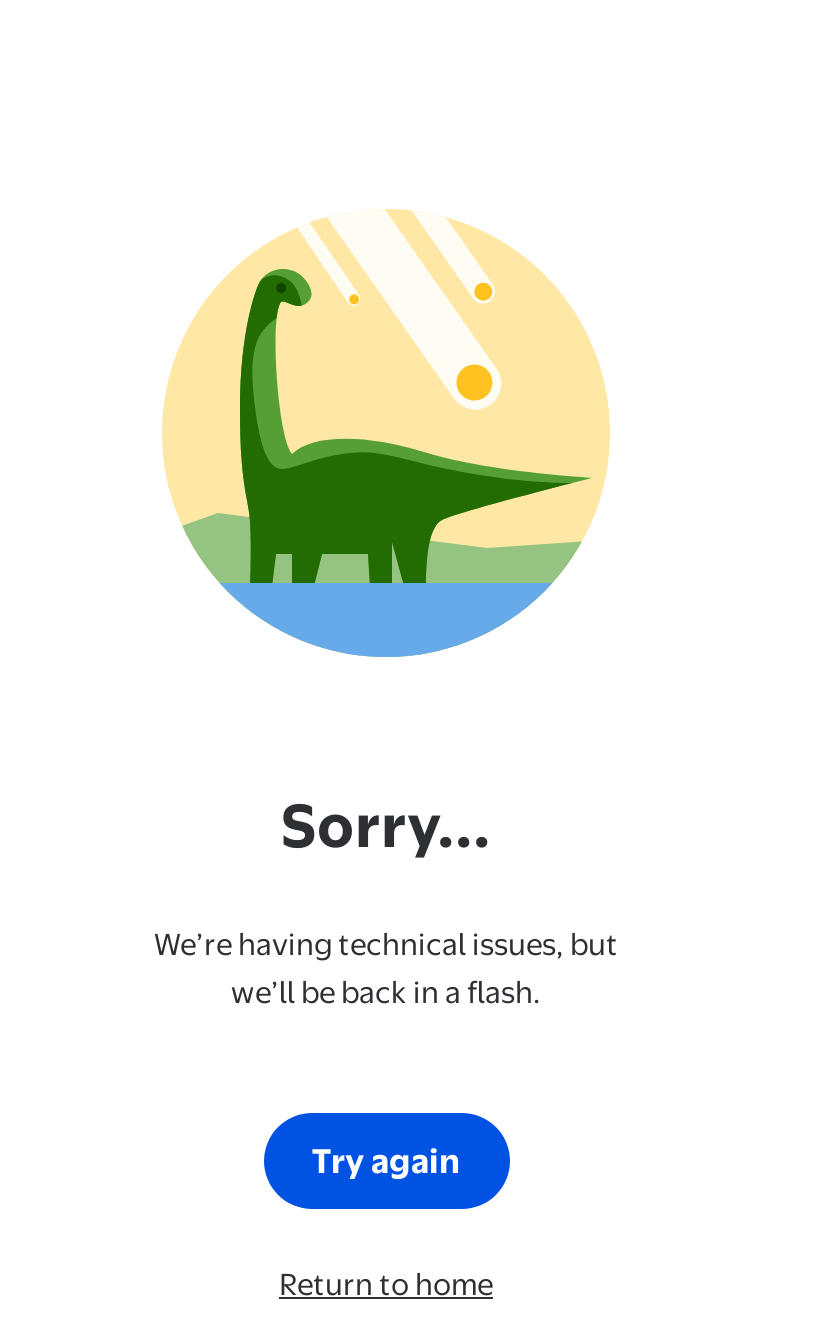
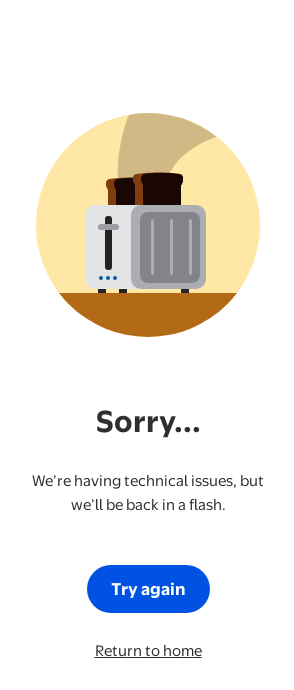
[182,211,590,659] [image] -> [47,113,247,338] [image]

